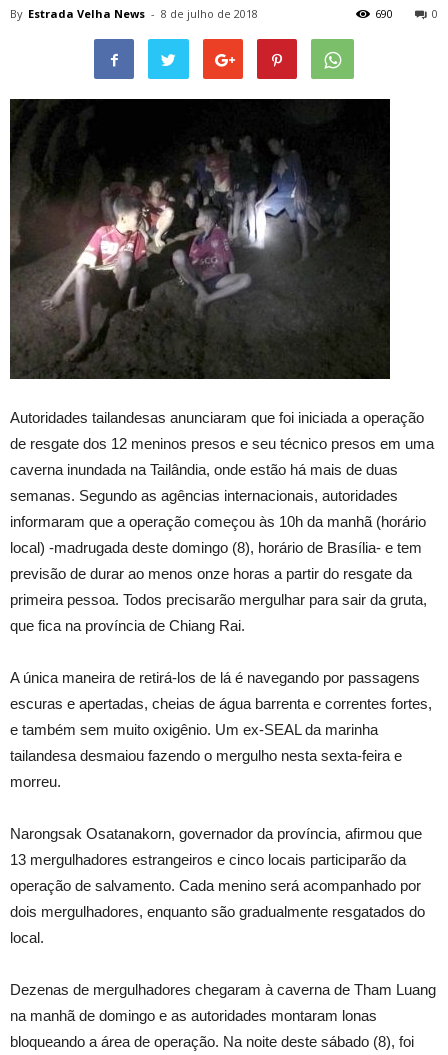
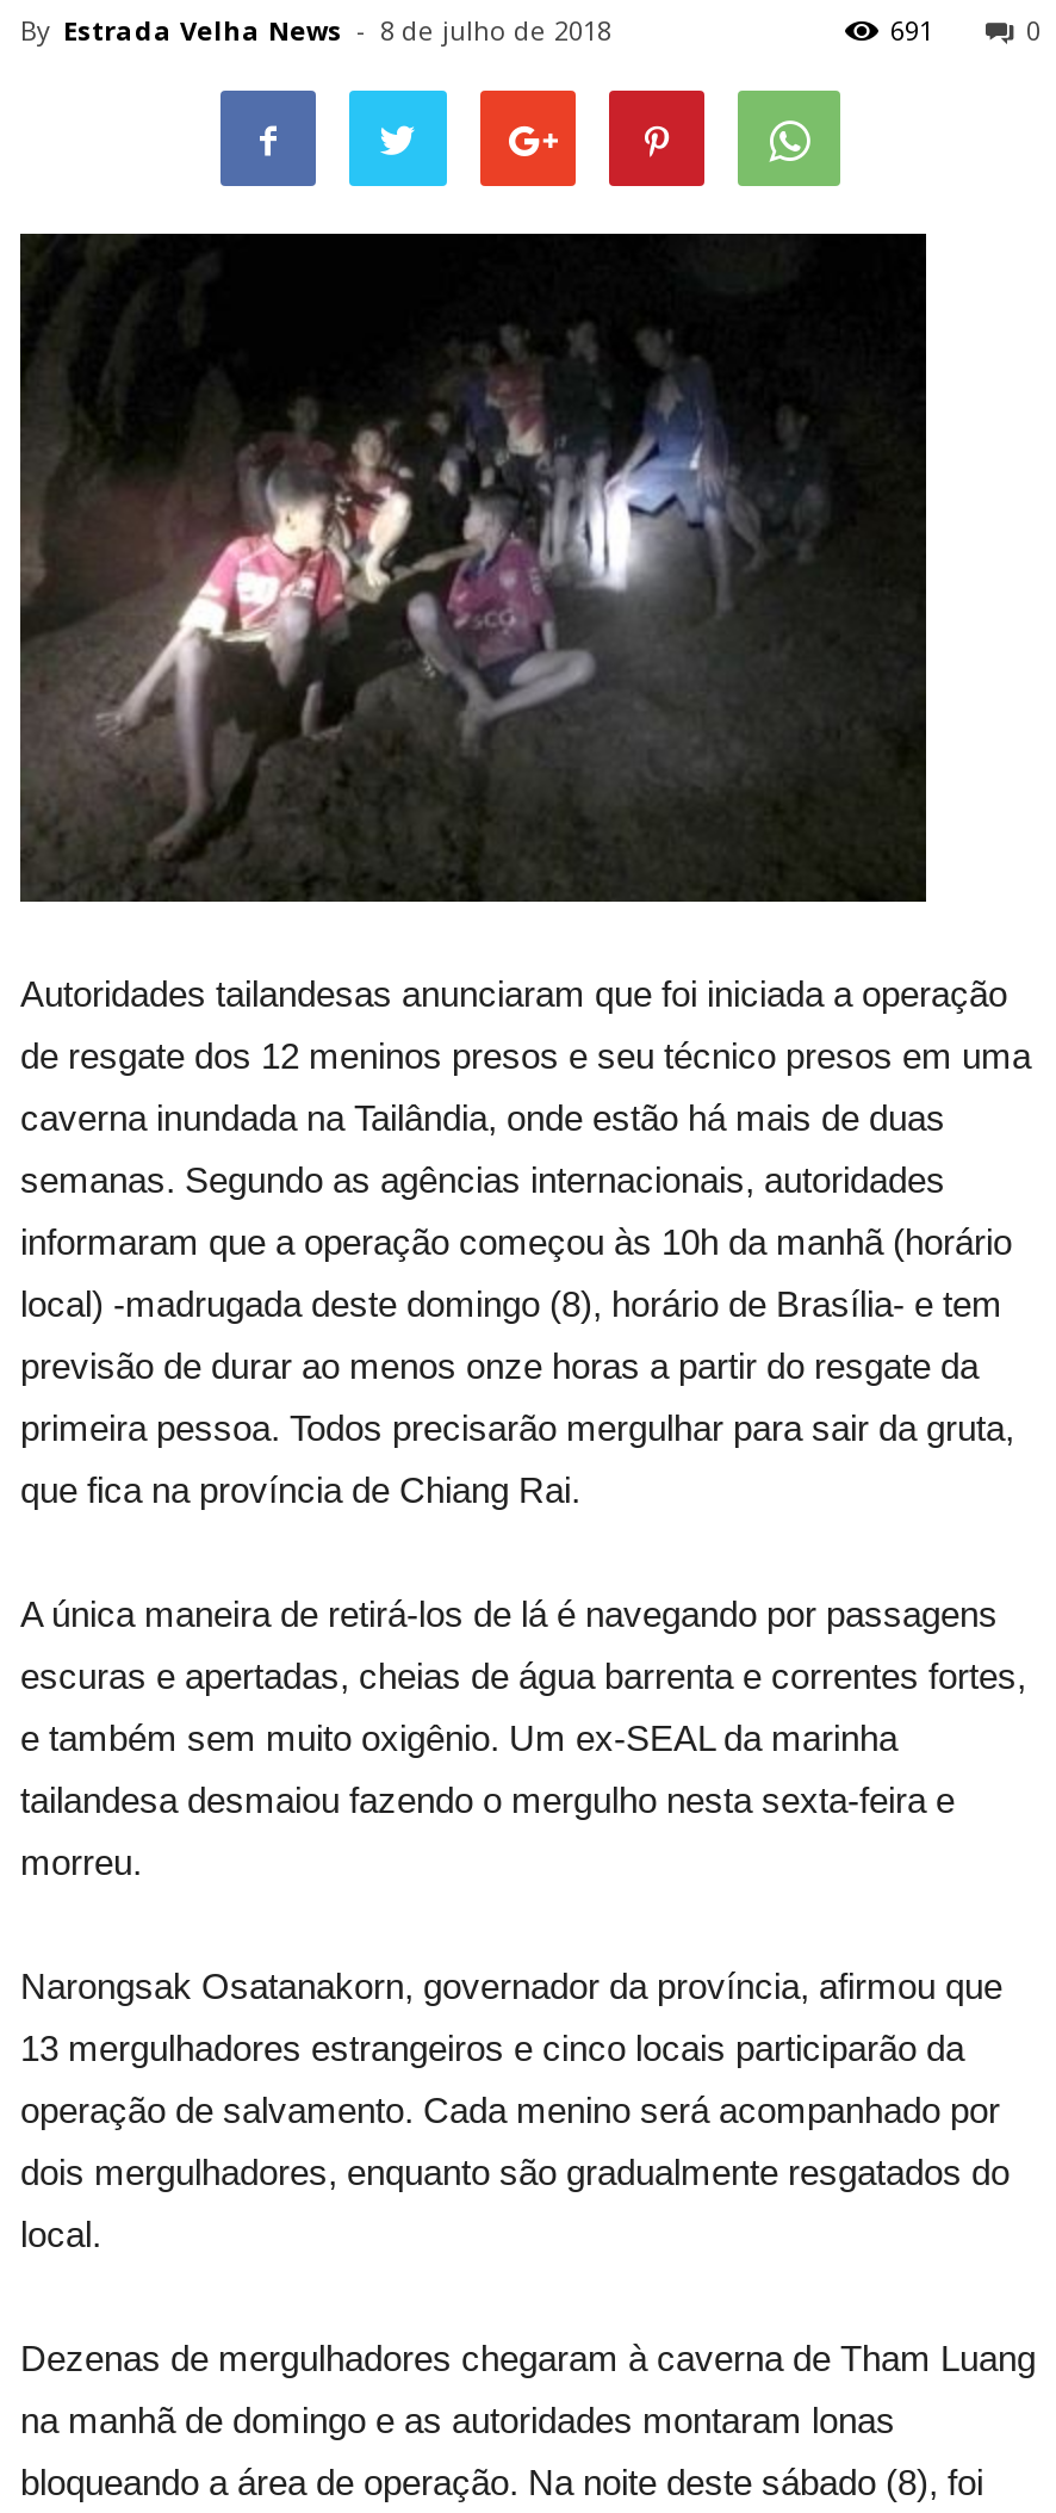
[375,6,393,21] 690 -> [890,12,933,48] 691

